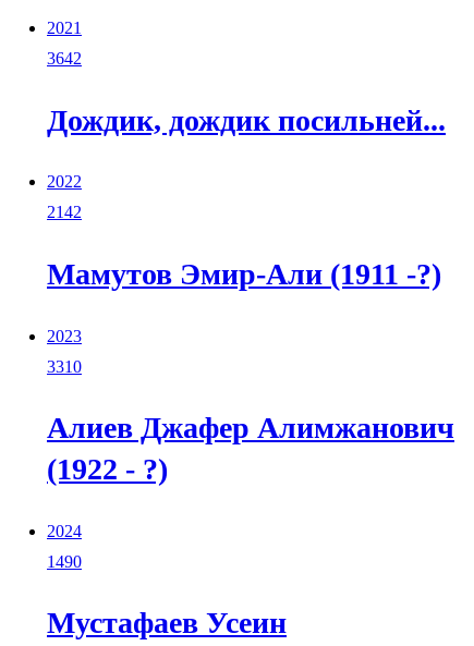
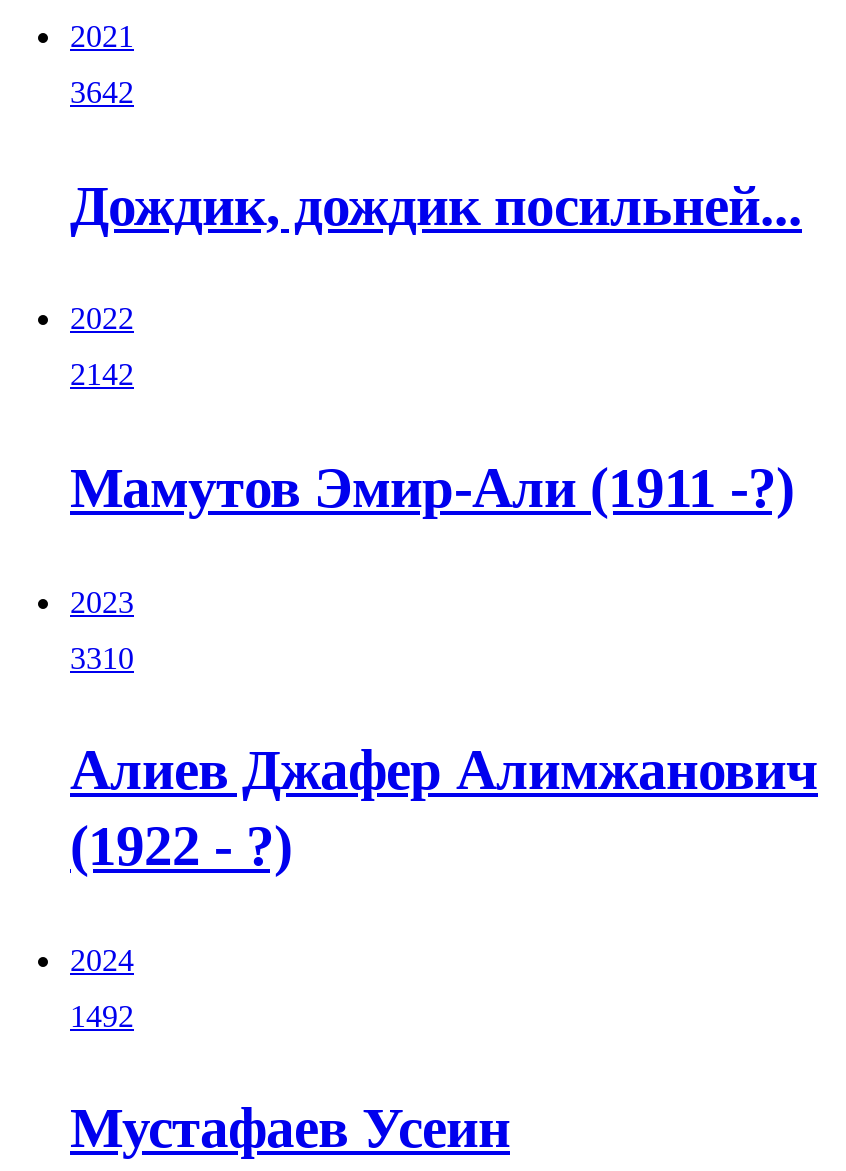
[47,552,82,571] 1490 -> [70,998,134,1032] 1492

